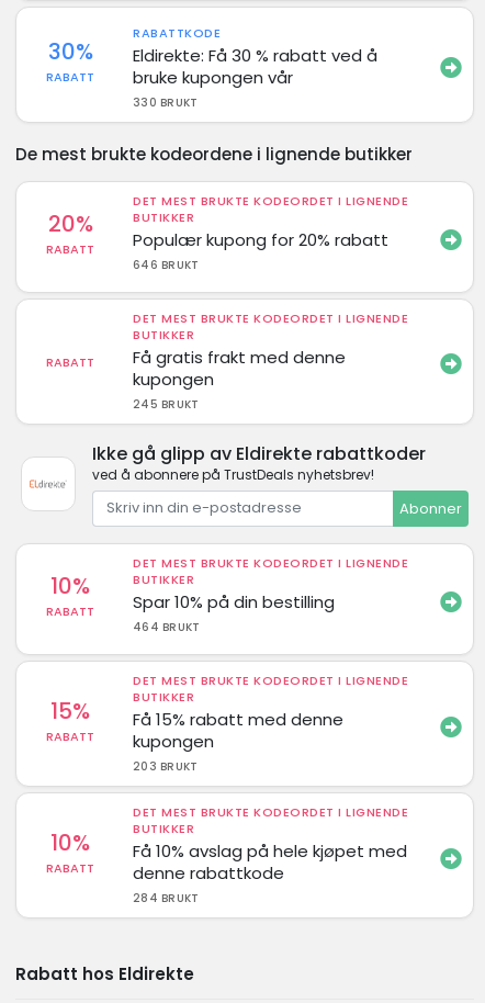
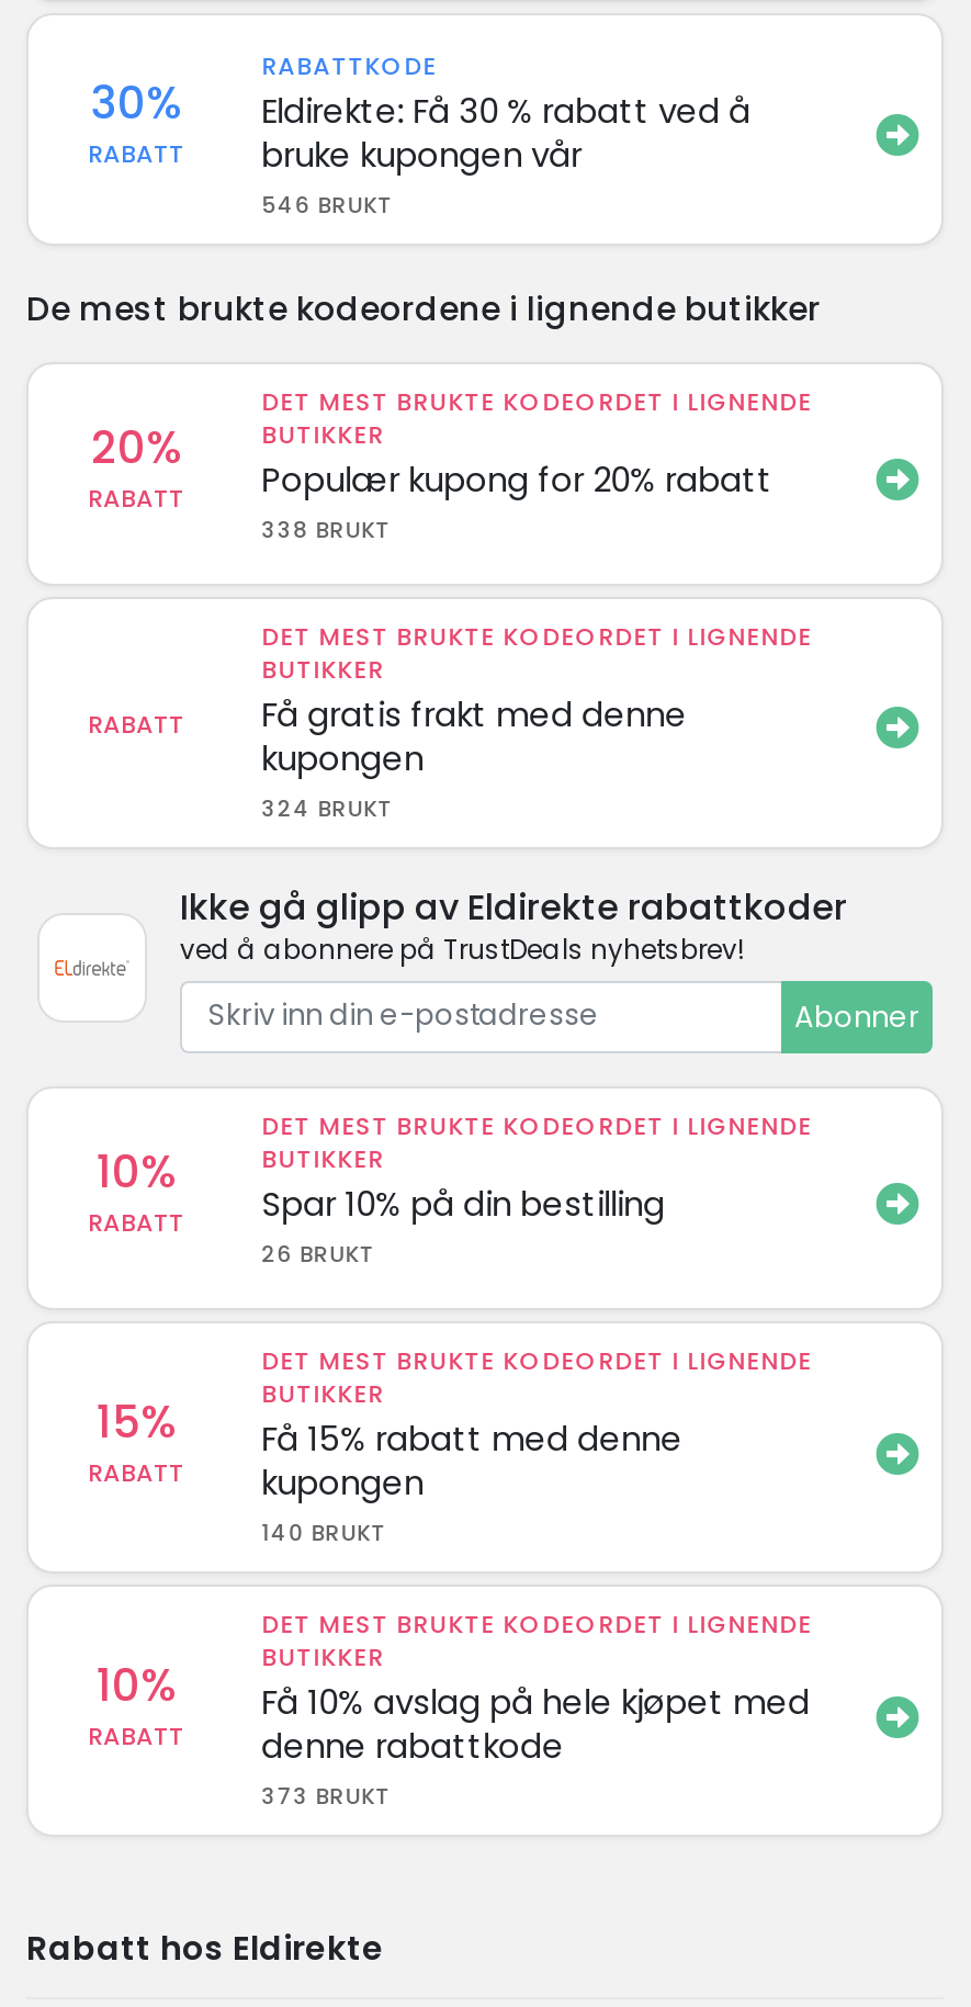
[133,94,198,110] 330 BRUKT -> [261,188,394,221] 546 BRUKT
[133,256,199,273] 646 BRUKT -> [261,512,391,545] 338 BRUKT
[133,396,199,412] 245 BRUKT -> [261,791,394,824] 324 BRUKT
[133,619,200,635] 464 BRUKT -> [261,1238,375,1271] 26 BRUKT
[133,758,198,775] 203 BRUKT -> [261,1516,387,1549] 140 BRUKT
[133,890,199,906] 284 BRUKT -> [261,1780,391,1813] 373 BRUKT

